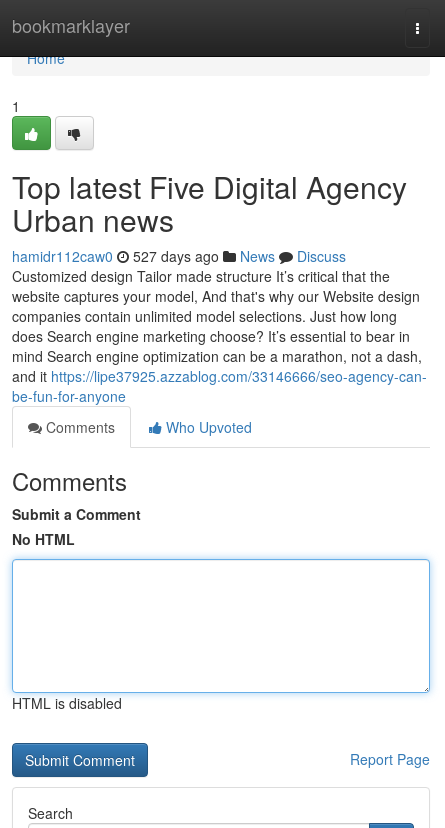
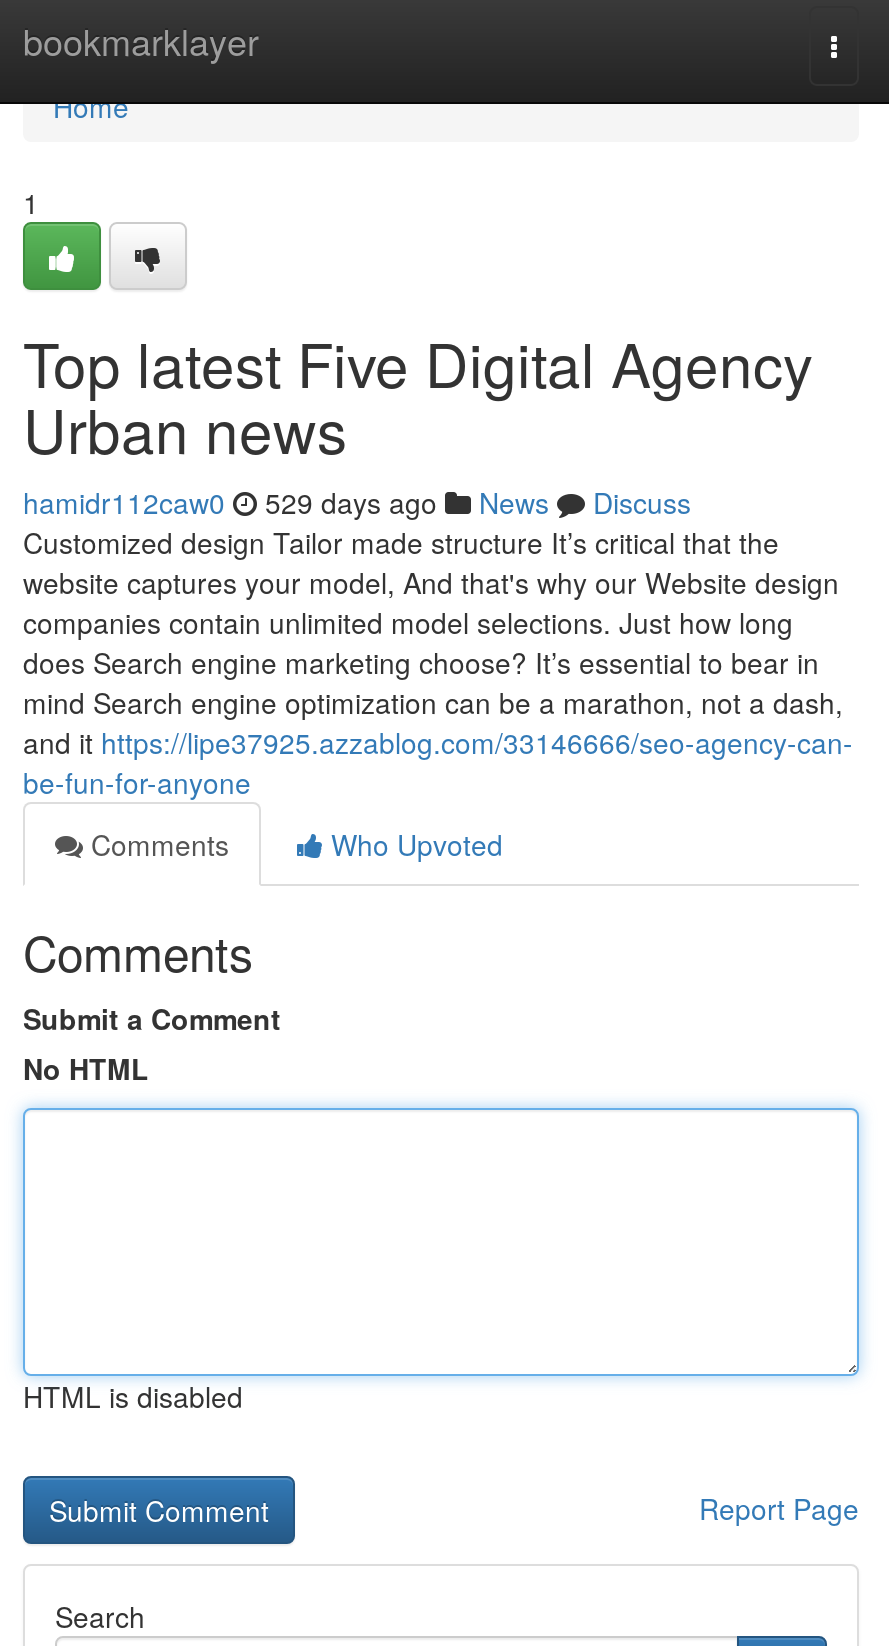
[12,246,346,266] hamidr112caw0 527 days ago News Discuss -> [23,482,691,522] hamidr112caw0 529 days ago News Discuss

